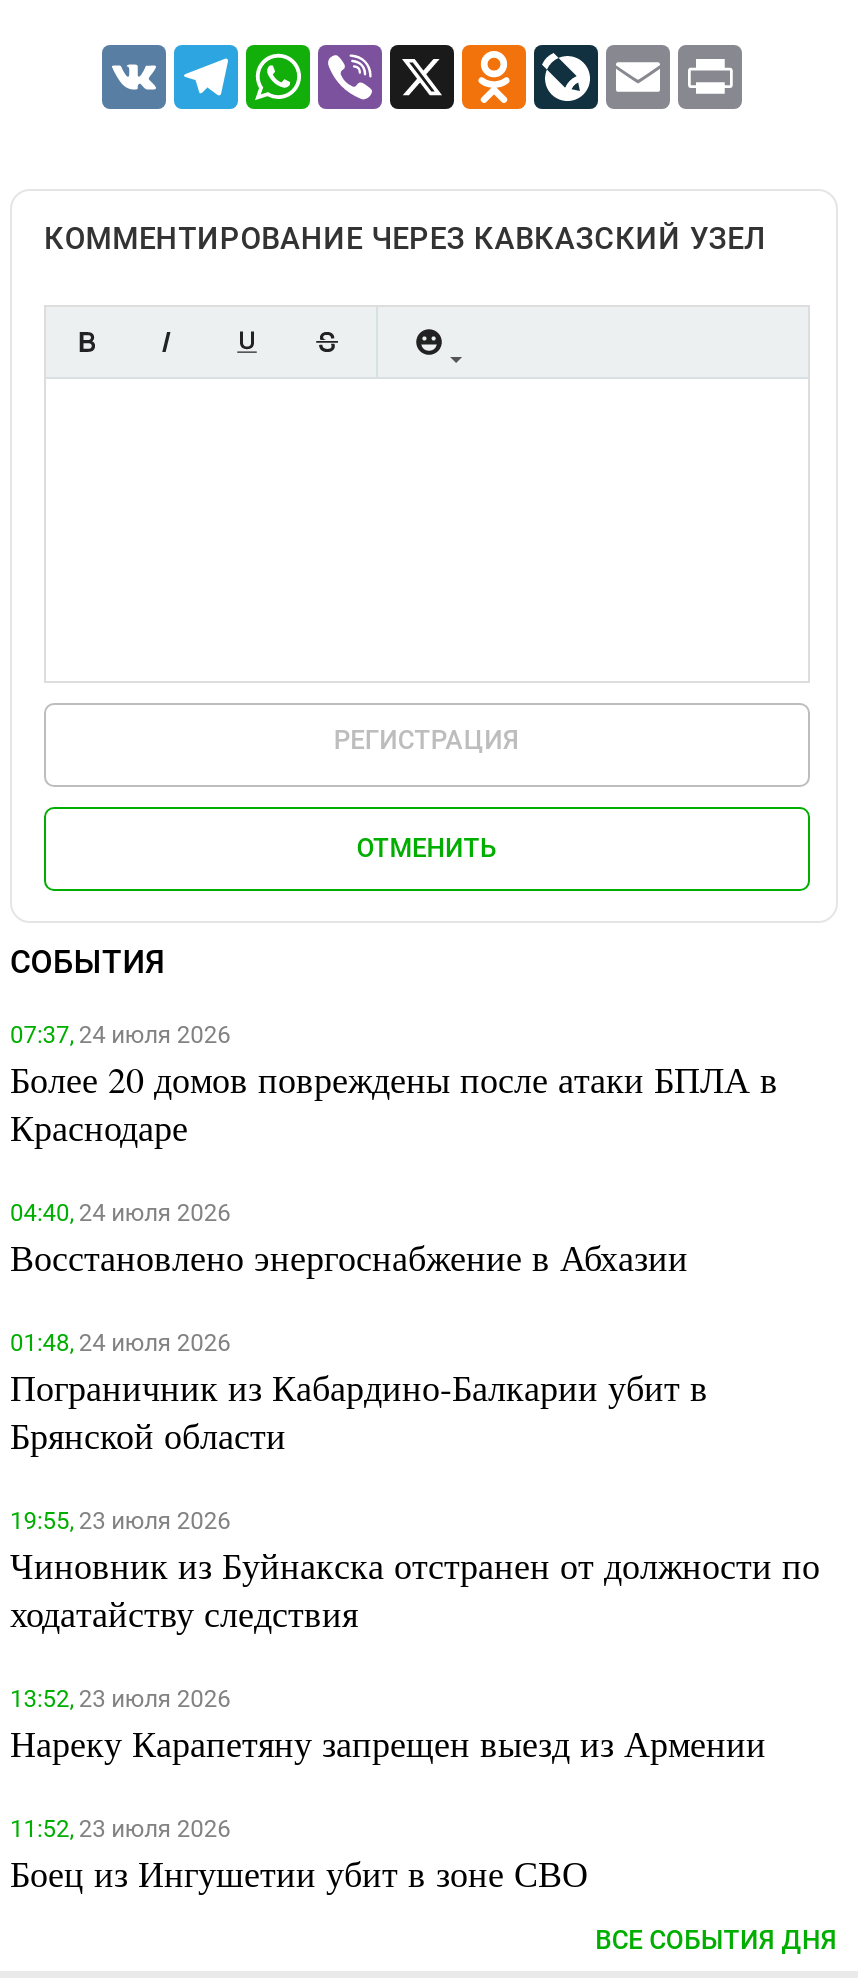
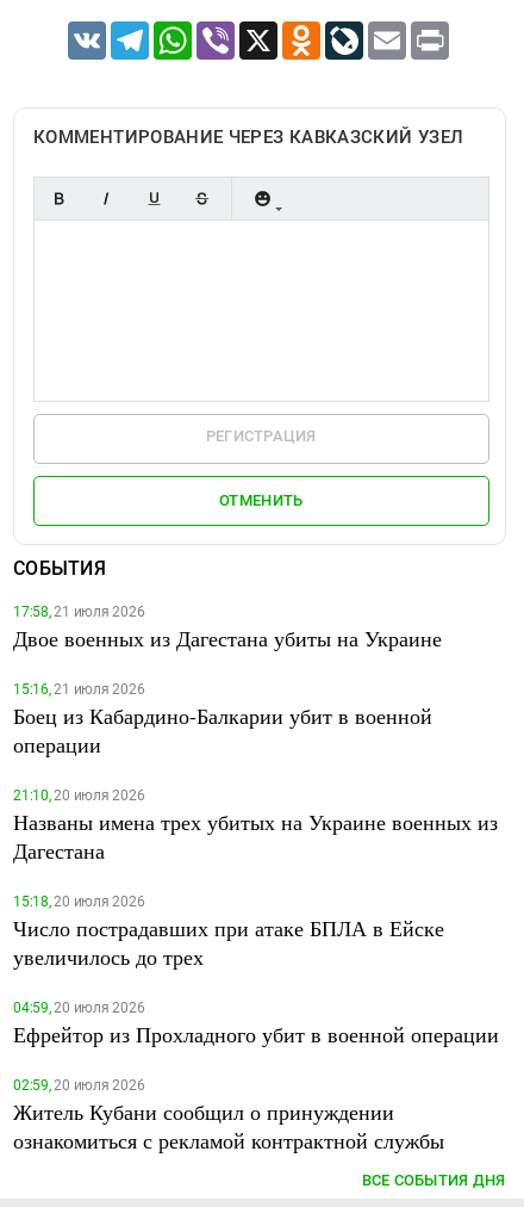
[10,1020,778,1150] 07:37, 24 июля 2026 | Более 20 домов повреждены после атаки БПЛА в | Краснодаре -> [13,603,442,652] 17:58, 21 июля 2026 | Двое военных из Дагестана убиты на Украине
[10,1198,688,1280] 04:40, 24 июля 2026 | Восстановлено энергоснабжение в Абхазии -> [13,681,432,758] 15:16, 21 июля 2026 | Боец из Кабардино-Балкарии убит в военной | операции
[10,1328,708,1458] 01:48, 24 июля 2026 | Пограничник из Кабардино-Балкарии убит в | Брянской области -> [13,787,498,864] 21:10, 20 июля 2026 | Названы имена трех убитых на Украине военных из | Дагестана
[10,1506,820,1636] 19:55, 23 июля 2026 | Чиновник из Буйнакска отстранен от должности по | ходатайству следствия -> [13,893,444,970] 15:18, 20 июля 2026 | Число пострадавших при атаке БПЛА в Ейске | увеличилось до трех
[10,1684,766,1766] 13:52, 23 июля 2026 | Нареку Карапетяну запрещен выезд из Армении -> [13,999,499,1048] 04:59, 20 июля 2026 | Ефрейтор из Прохладного убит в военной операции
[10,1814,588,1896] 11:52, 23 июля 2026 | Боец из Ингушетии убит в зоне СВО -> [13,1077,444,1154] 02:59, 20 июля 2026 | Житель Кубани сообщил о принуждении | ознакомиться с рекламой контрактной службы

